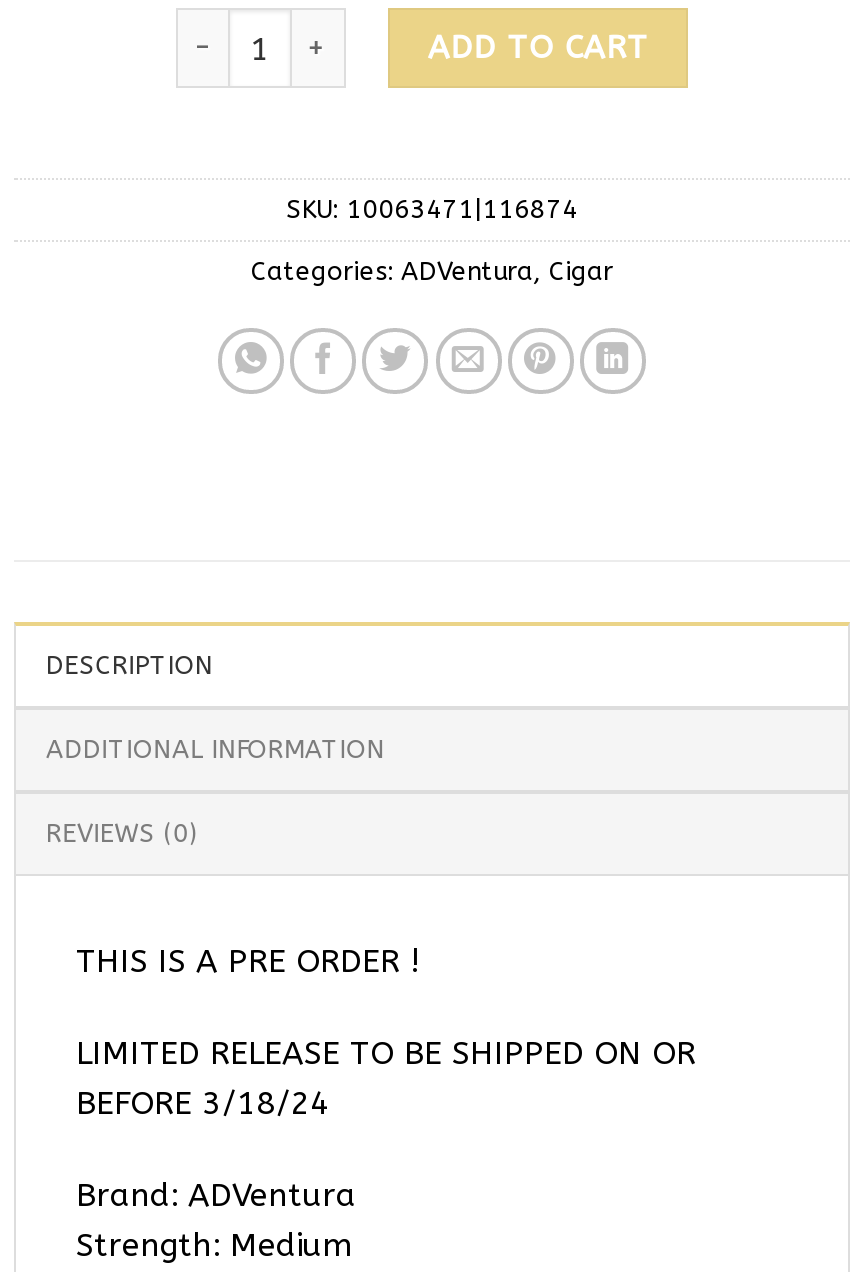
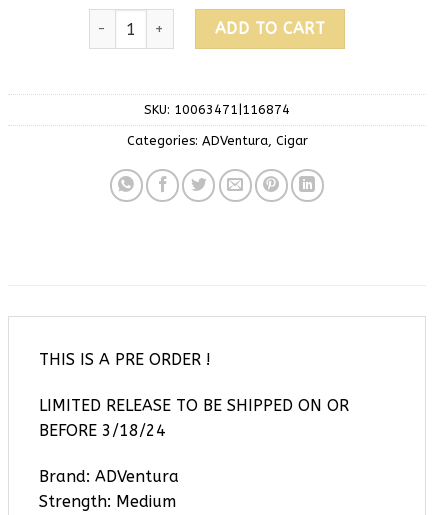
[46,650,385,848] DESCRIPTION | ADDITIONAL INFORMATION | REVIEWS (0) -> none

